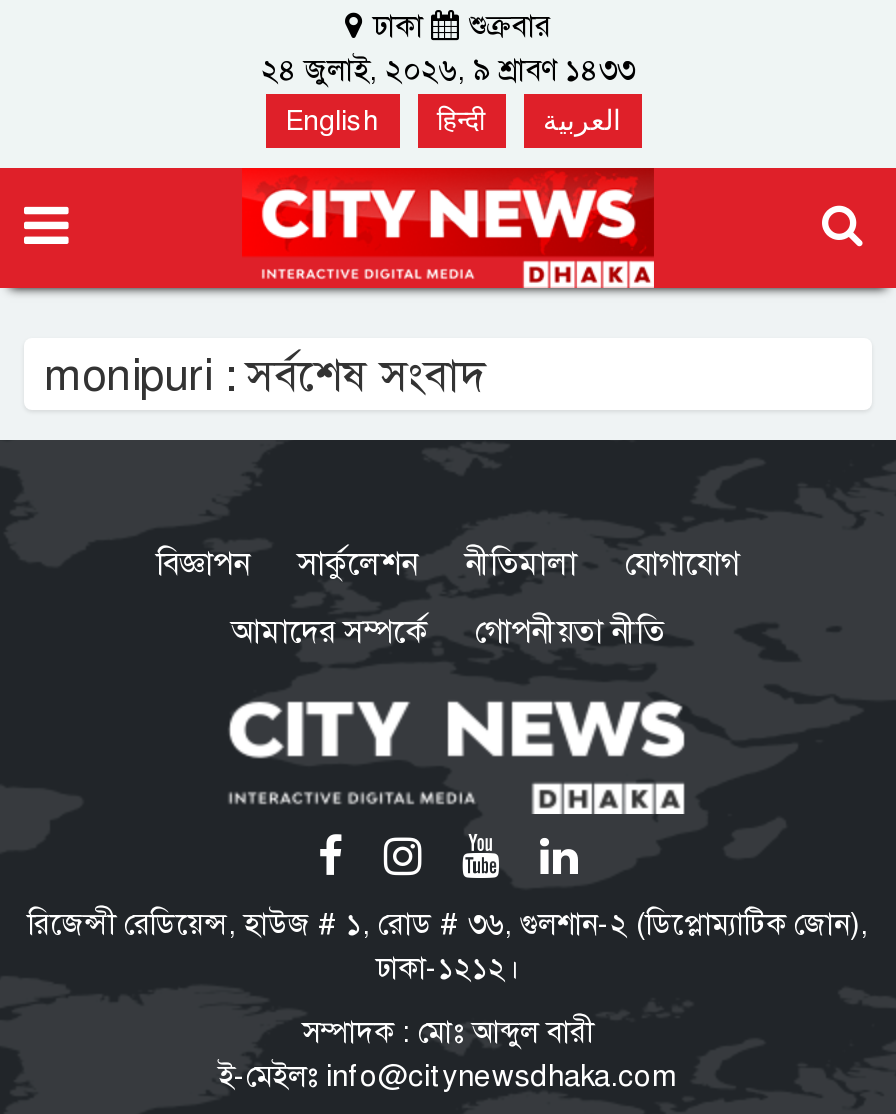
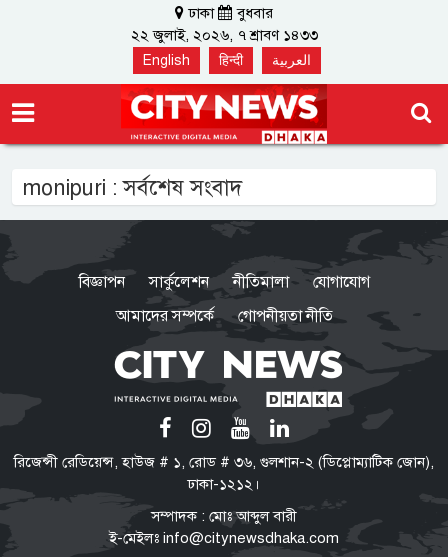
[261,8,635,88] শুক্রবার | ২৪ জুলাই, ২০২৬, ৯ শ্রাবণ ১৪৩৩ -> [130,4,317,44] বুধবার | ২২ জুলাই, ২০২৬, ৭ শ্রাবণ ১৪৩৩

